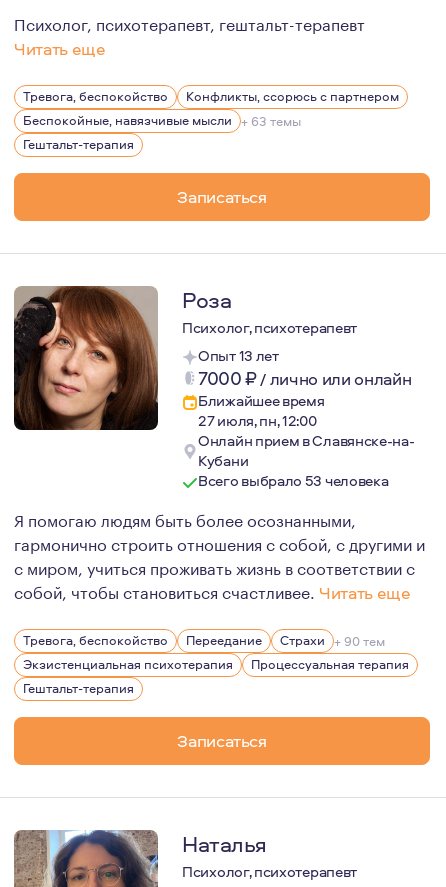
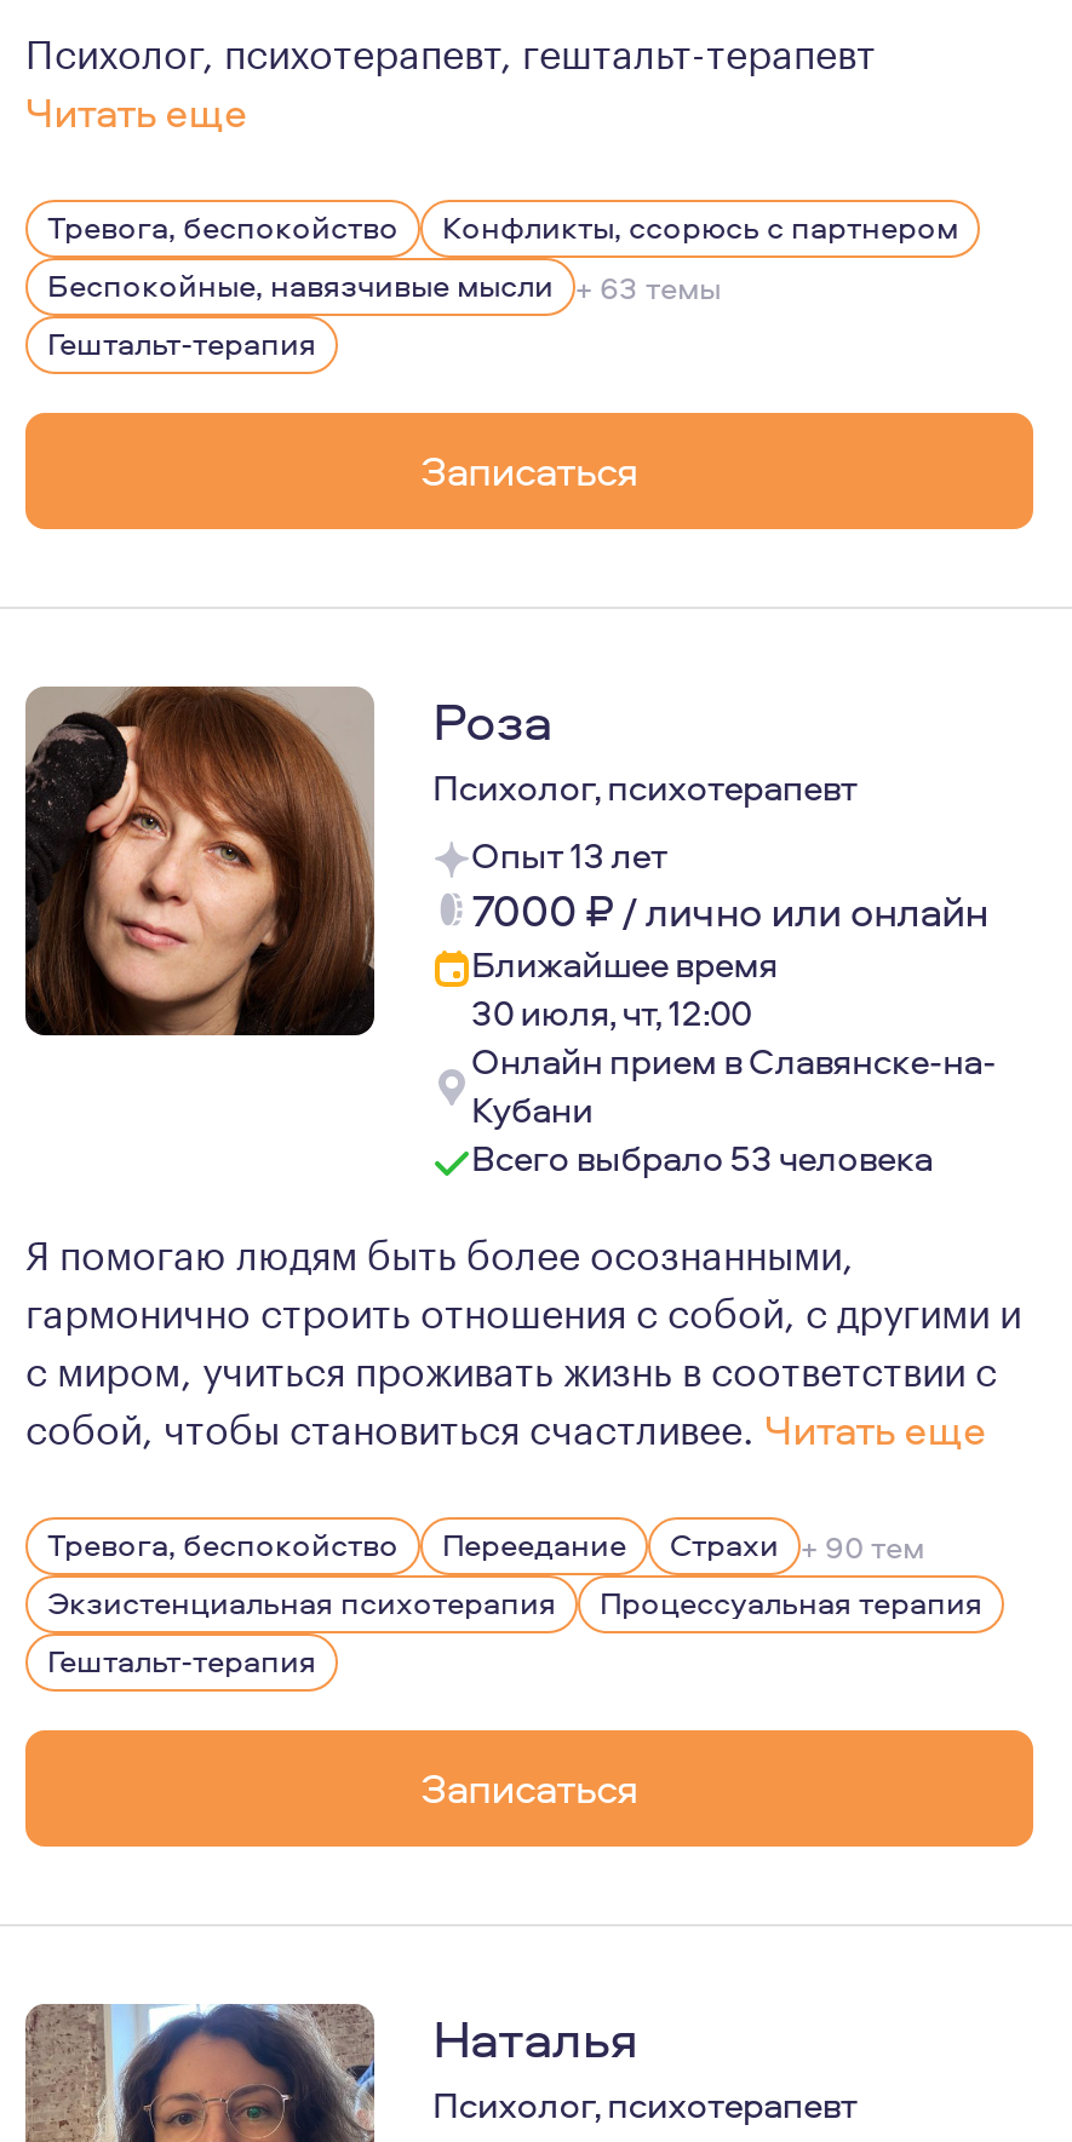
[198,410,317,431] 27 июля, пн, 12:00 -> [471,987,751,1038] 30 июля, чт, 12:00

